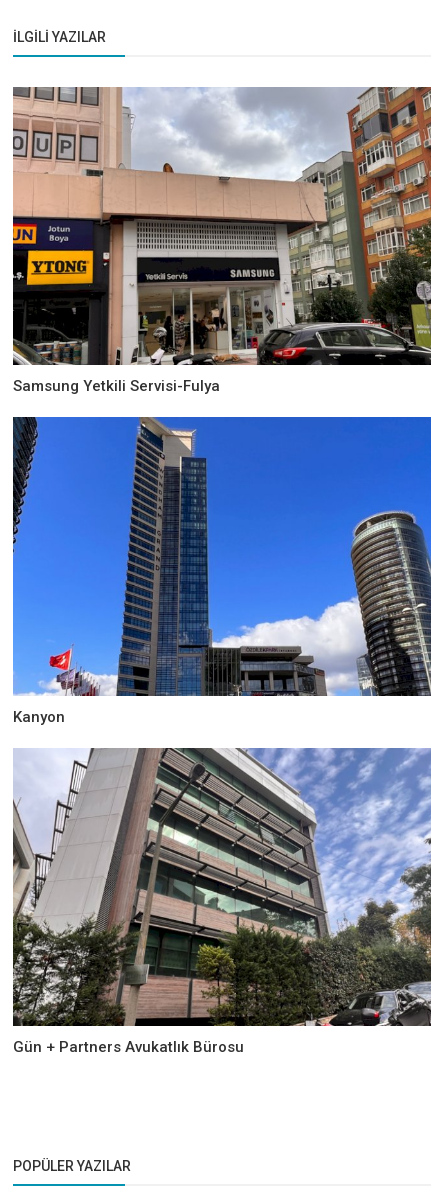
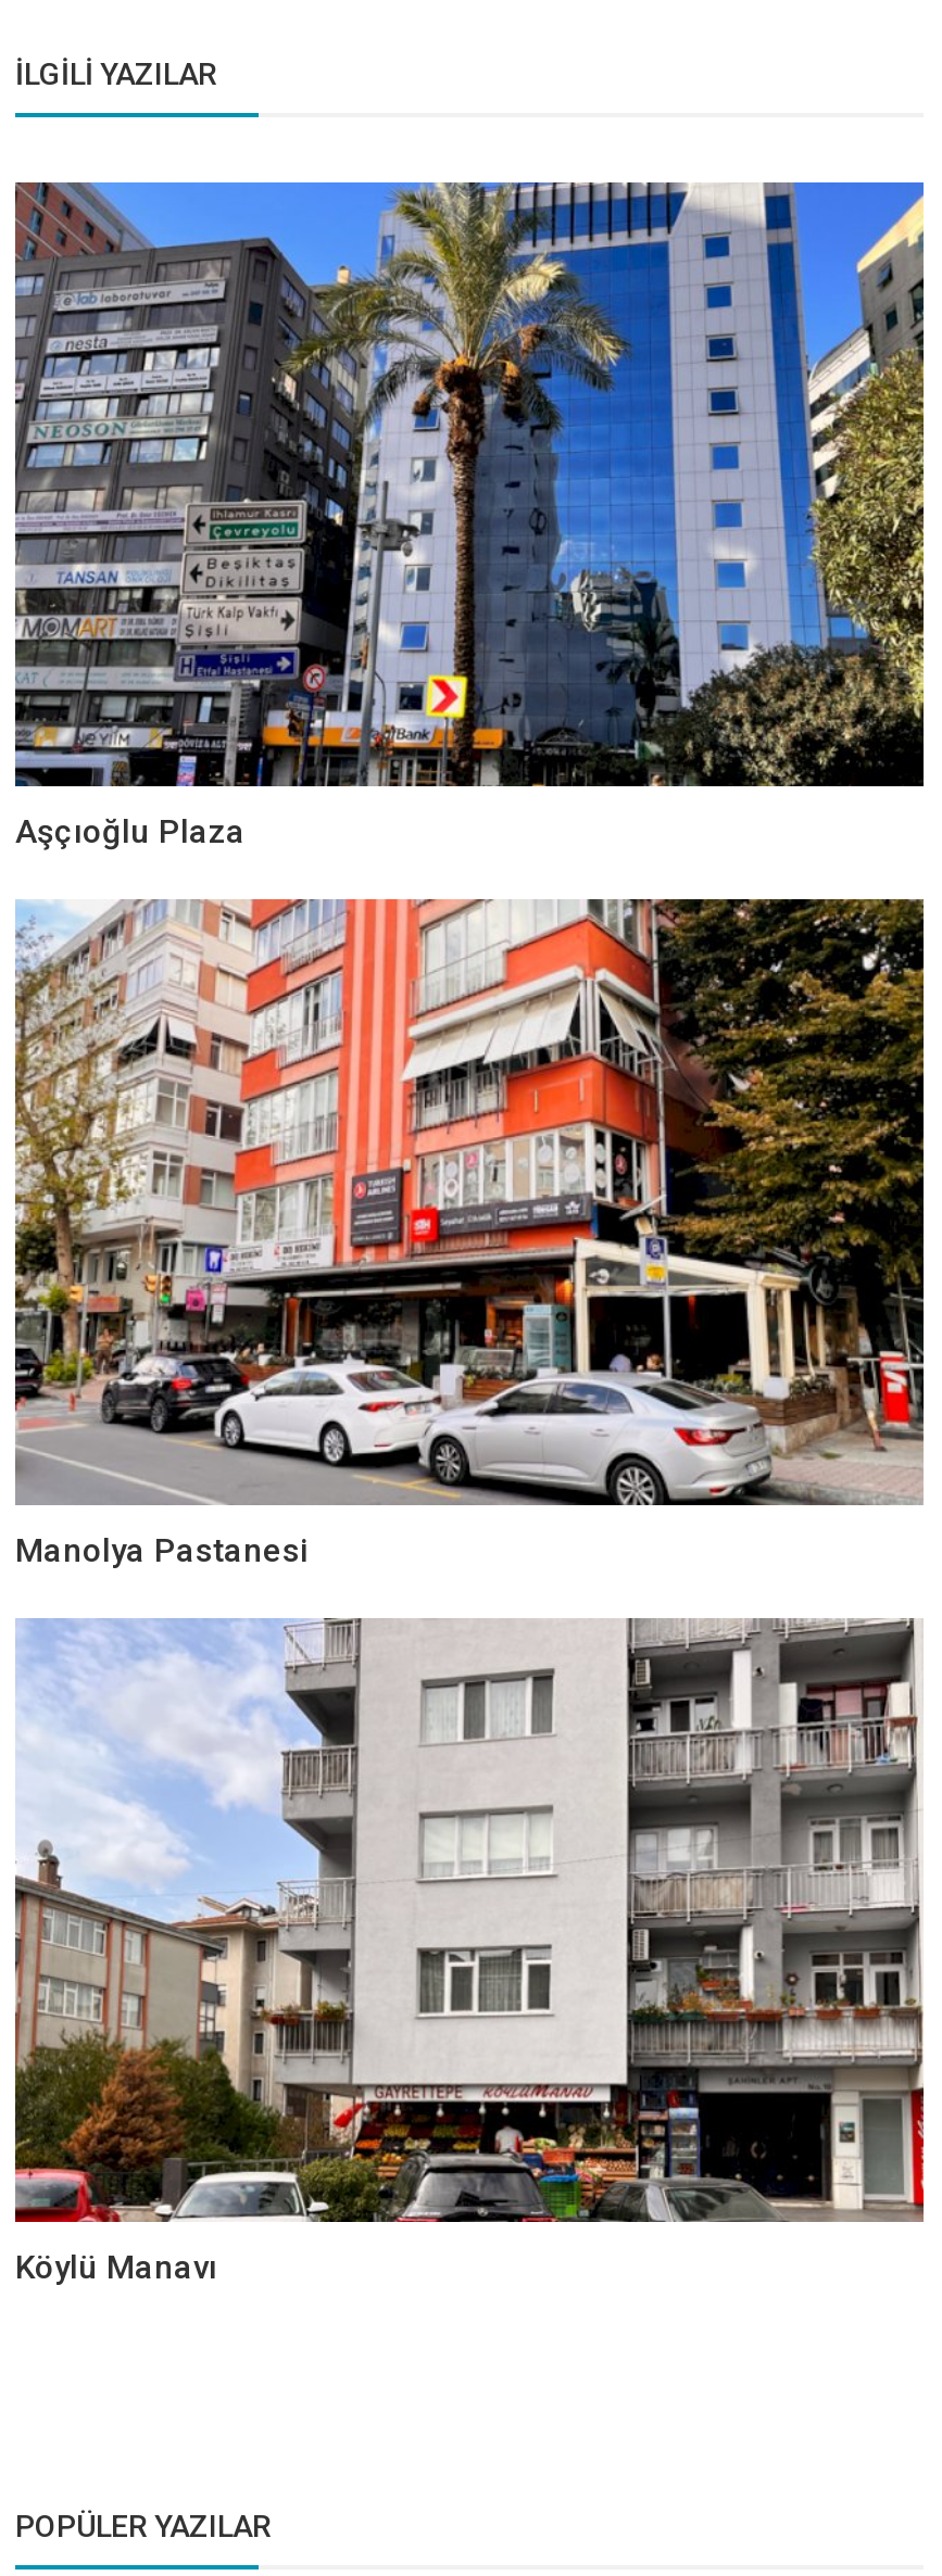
[12,86,432,395] [image] | Samsung Yetkili Servisi-Fulya -> [13,180,926,852] [image] | Aşçıoğlu Plaza
[12,416,432,726] [image] | Kanyon -> [13,897,926,1570] [image] | Manolya Pastanesi
[12,747,432,1056] [image] | Gün + Partners Avukatlık Bürosu -> [13,1618,926,2288] [image] | Köylü Manavı

